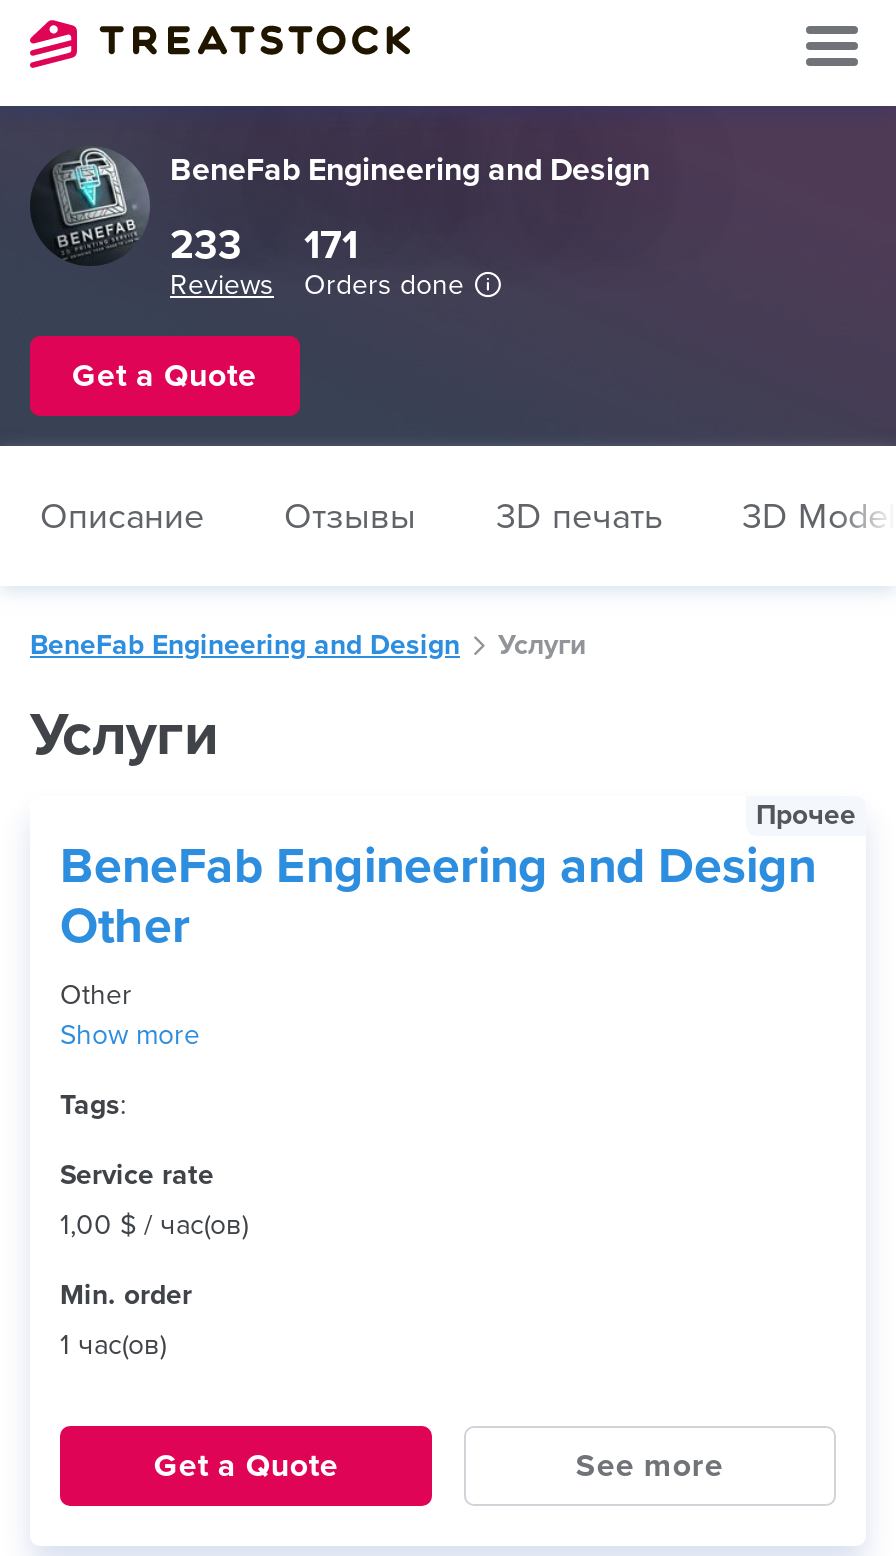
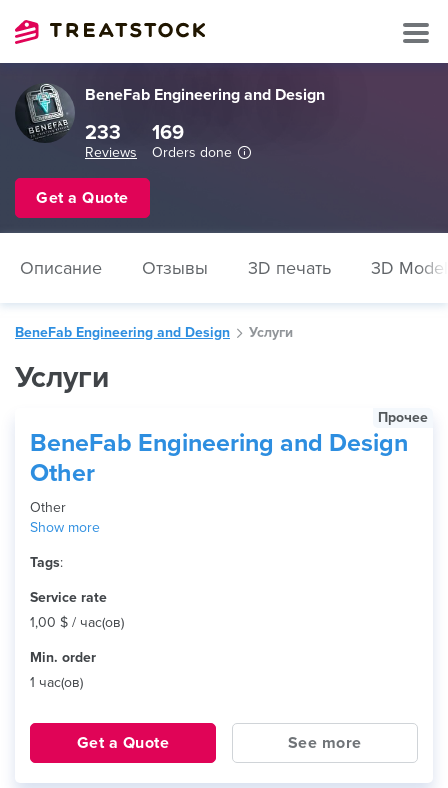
[170,222,358,270] 233 171 -> [85,121,184,145] 233 169

